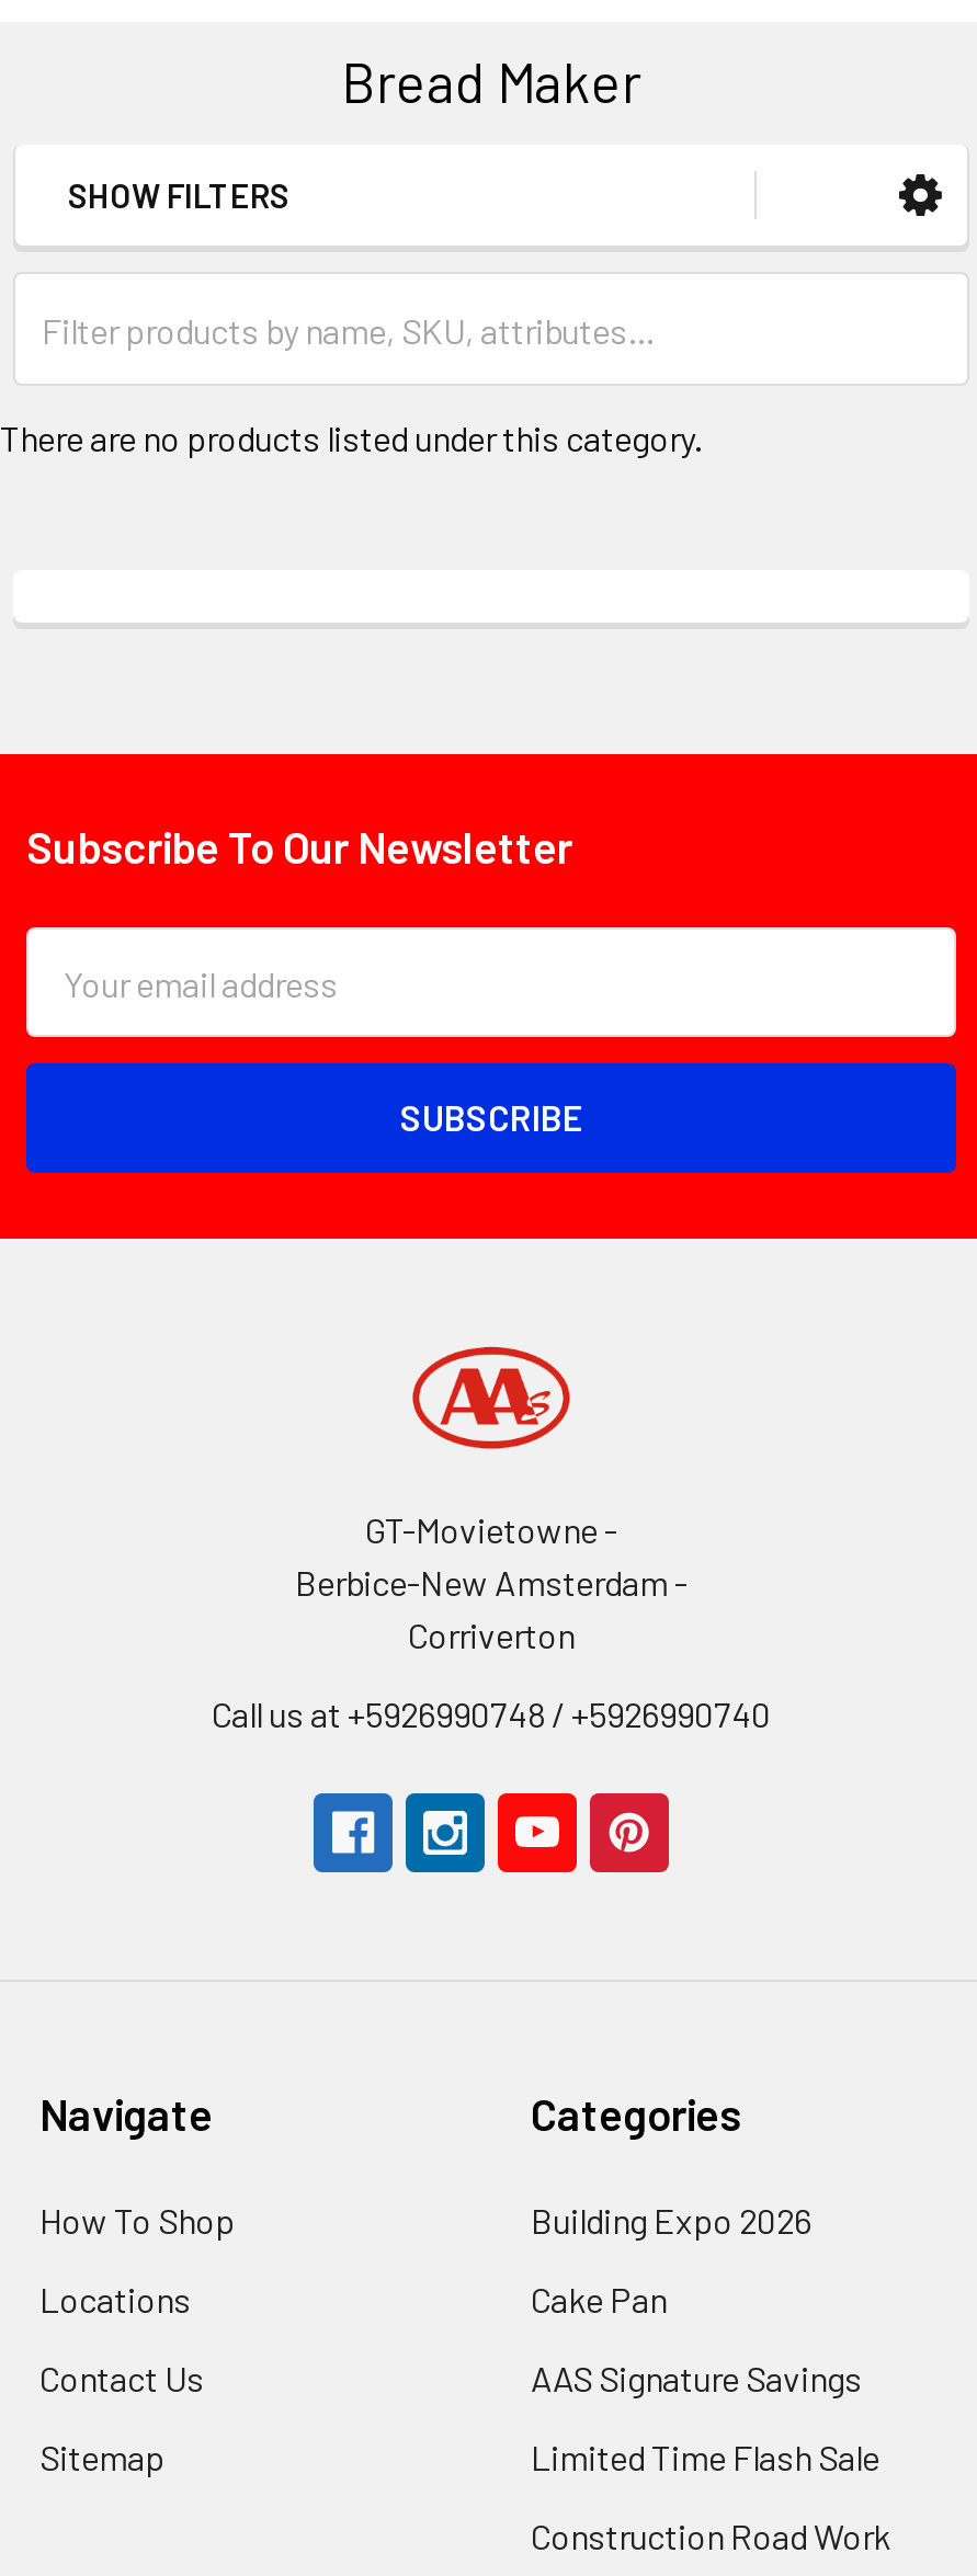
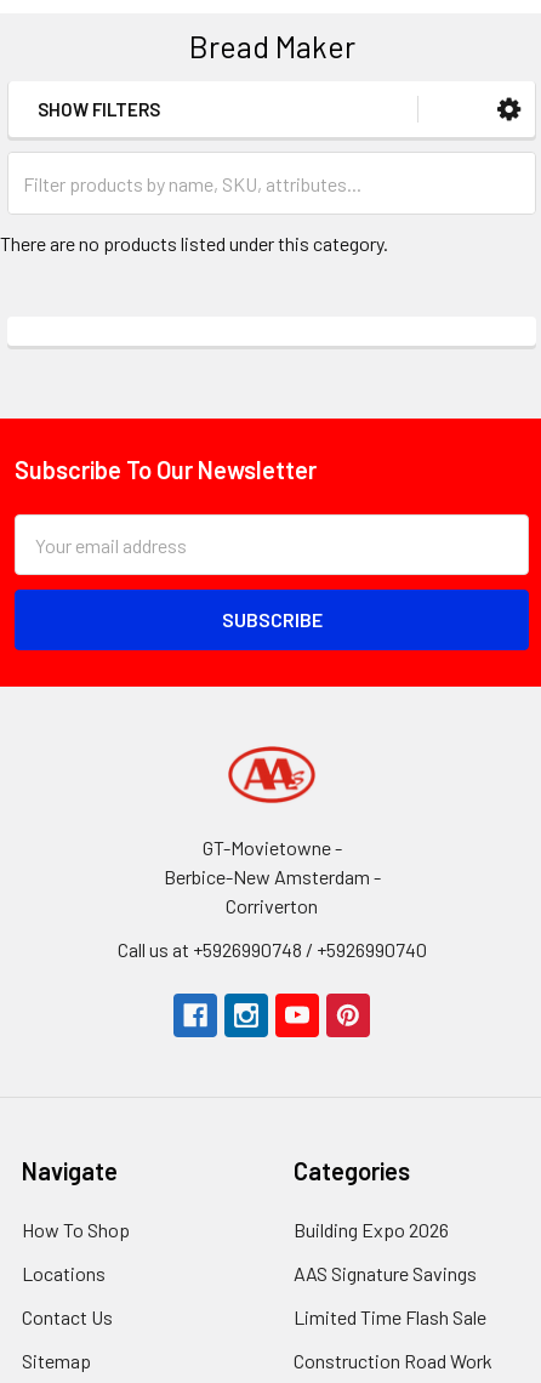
[531,2278,667,2319] Cake Pan -> none

